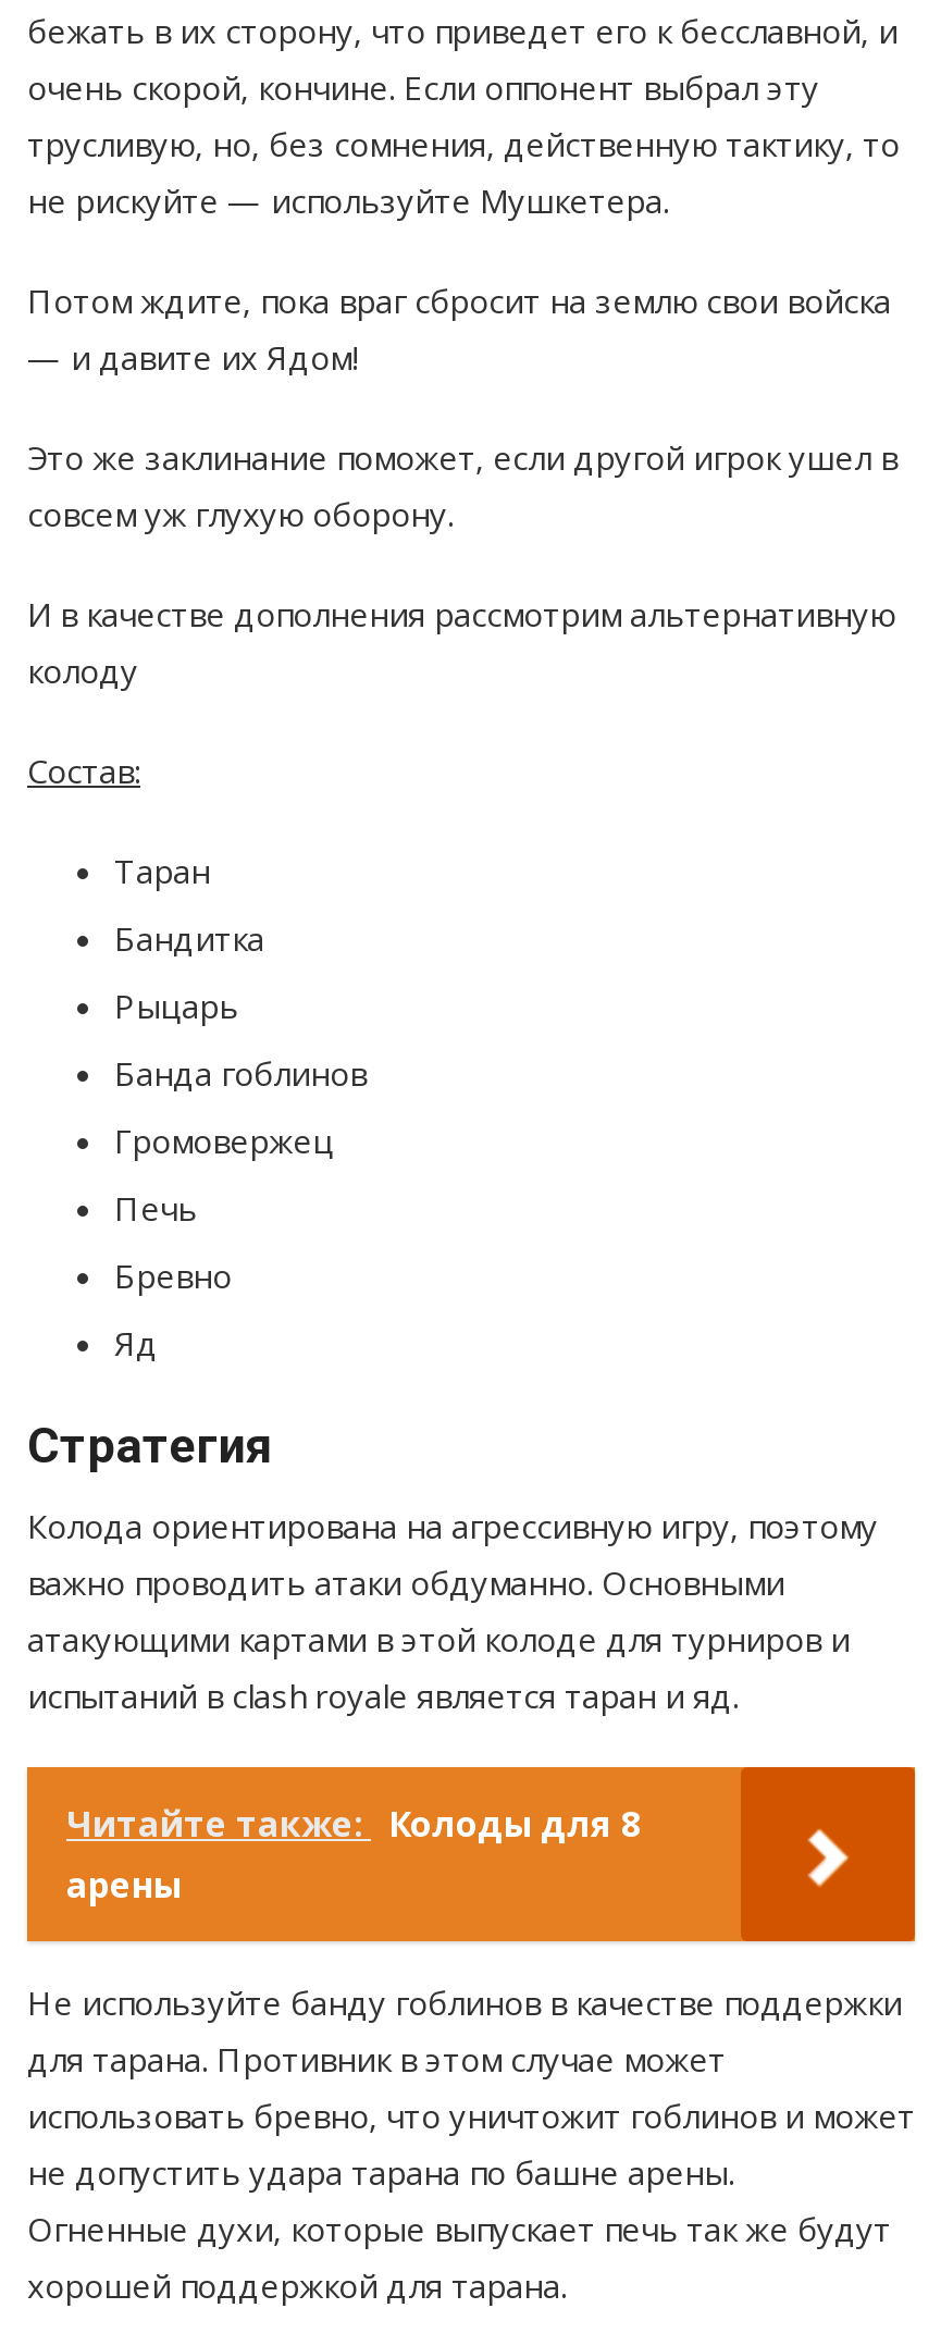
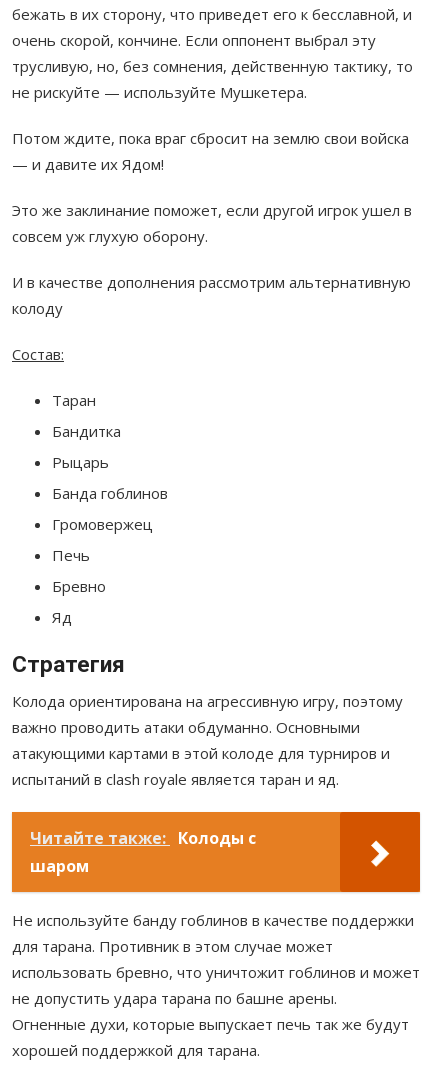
[66,1800,641,1909] Читайте также: Колоды для 8 | арены -> [30,827,256,877] Читайте также: Колоды с | шаром

